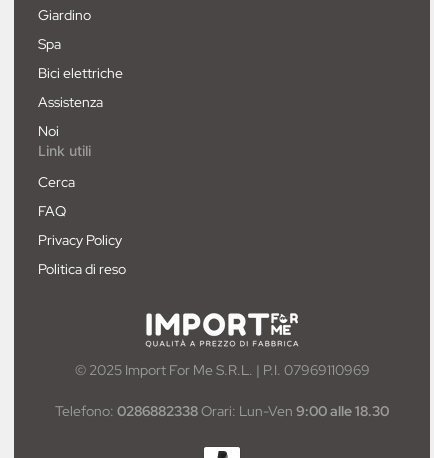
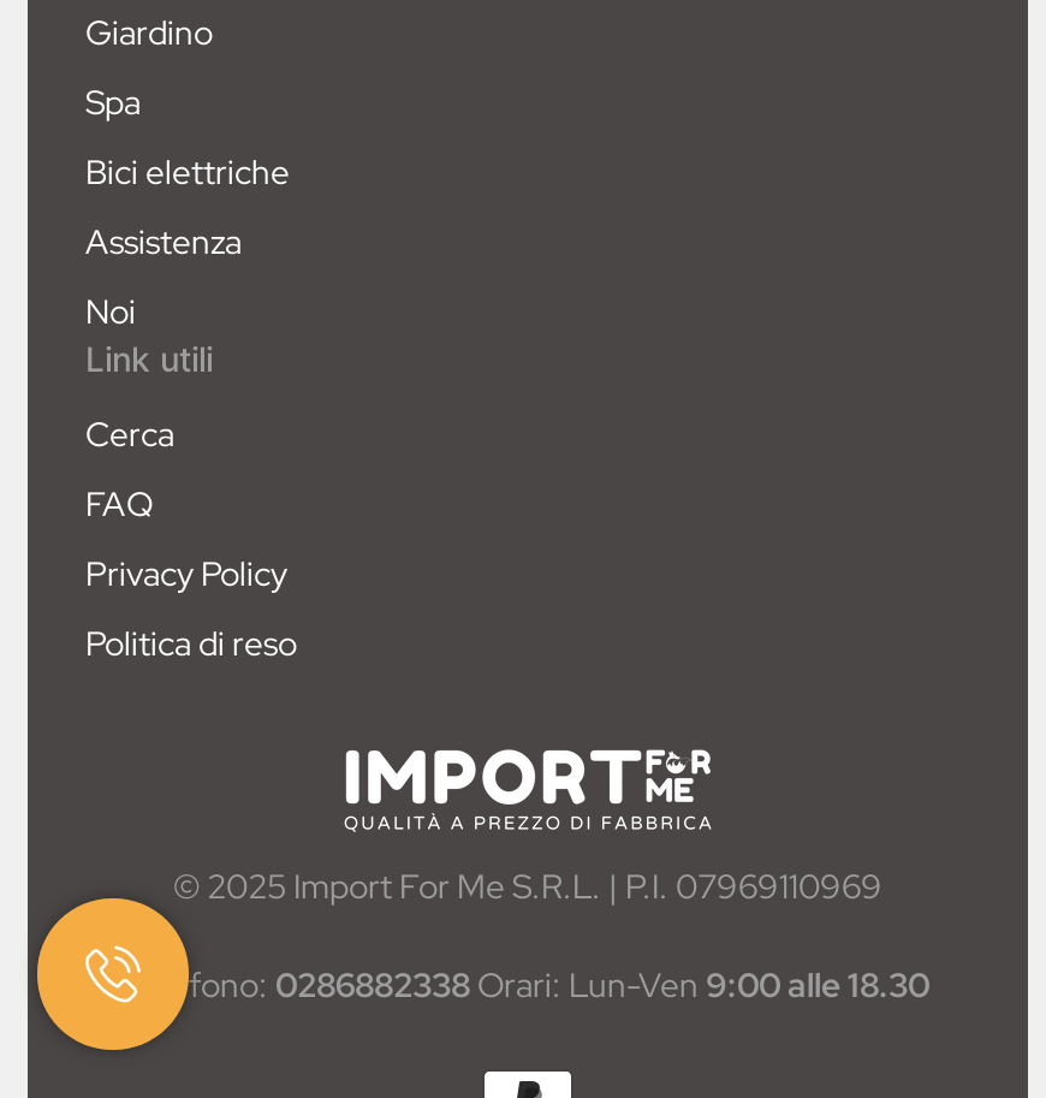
none -> [35,896,189,1052] [image]

